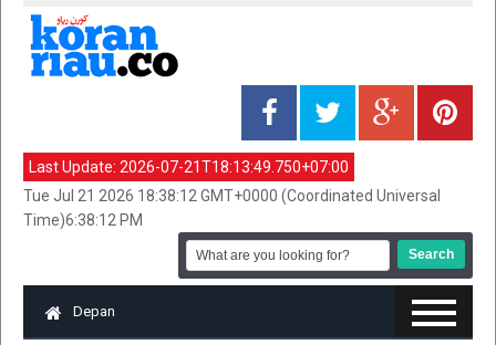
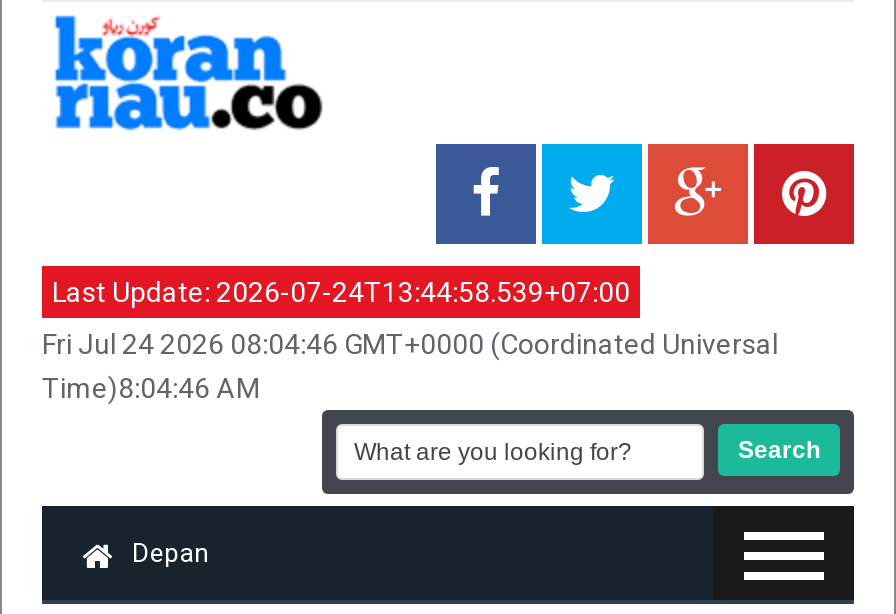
[29,158,349,176] Last Update: 2026-07-21T18:13:49.750+07:00 -> [52,276,630,308] Last Update: 2026-07-24T13:44:58.539+07:00
[23,187,441,229] Tue Jul 21 2026 18:38:12 GMT+0000 (Coordinated Universal | Time)6:38:12 PM -> [42,328,778,404] Fri Jul 24 2026 08:04:46 GMT+0000 (Coordinated Universal | Time)8:04:46 AM

